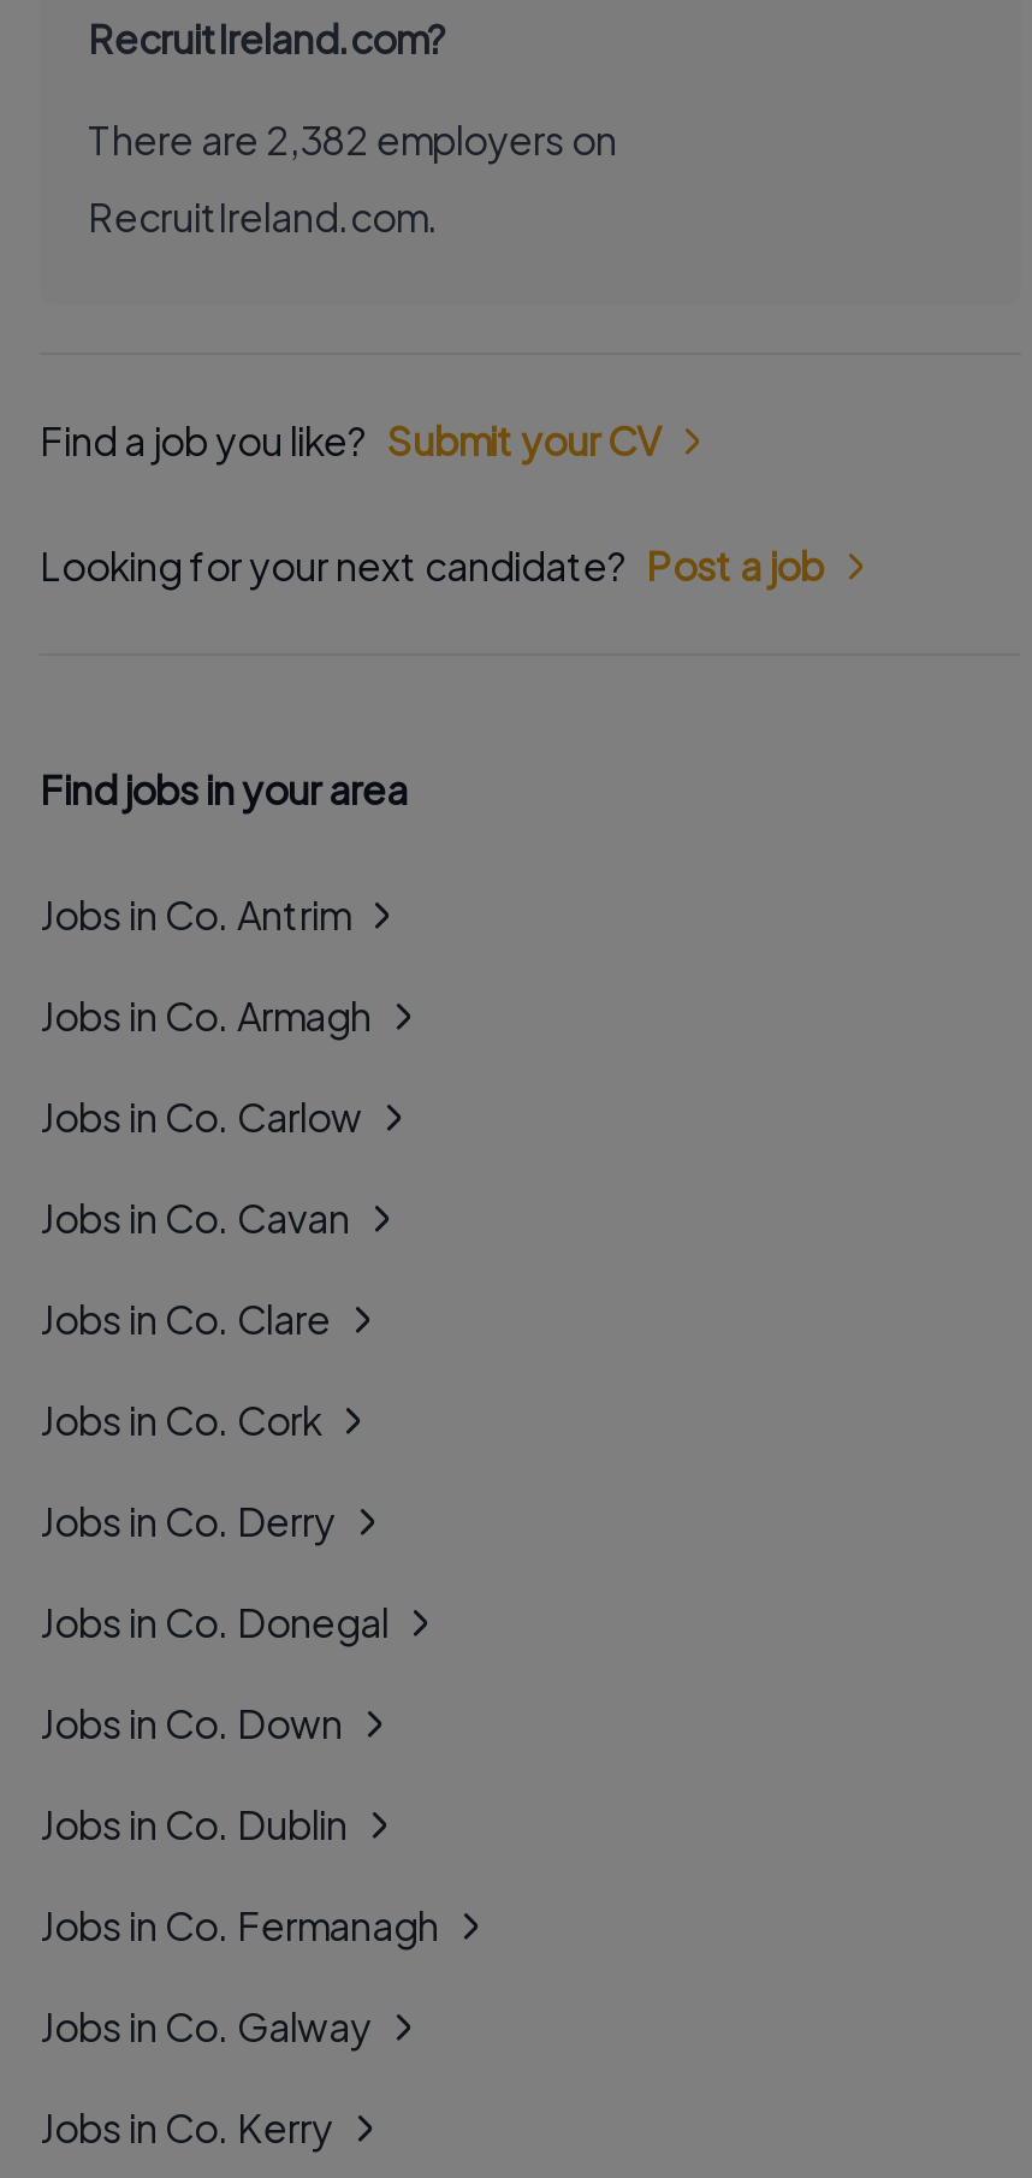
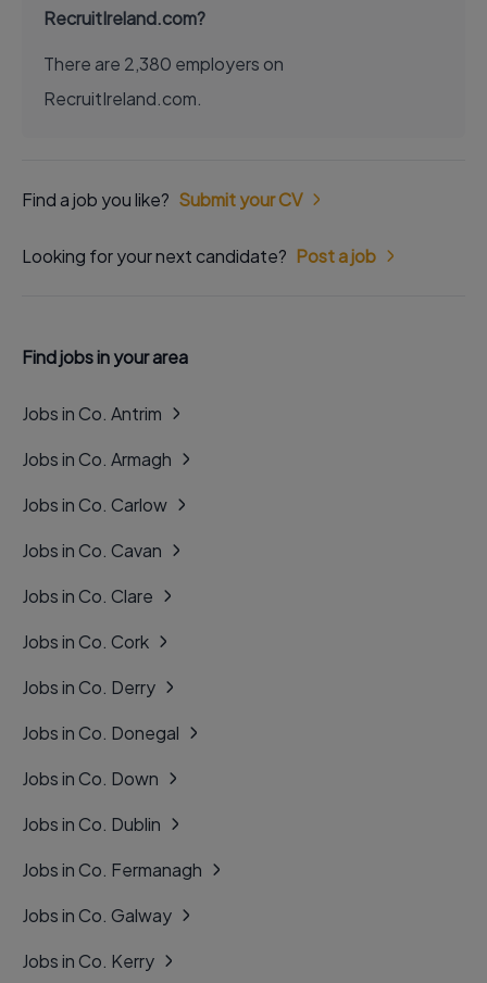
[88,114,617,165] There are 2,382 employers on -> [43,52,284,75] There are 2,380 employers on

